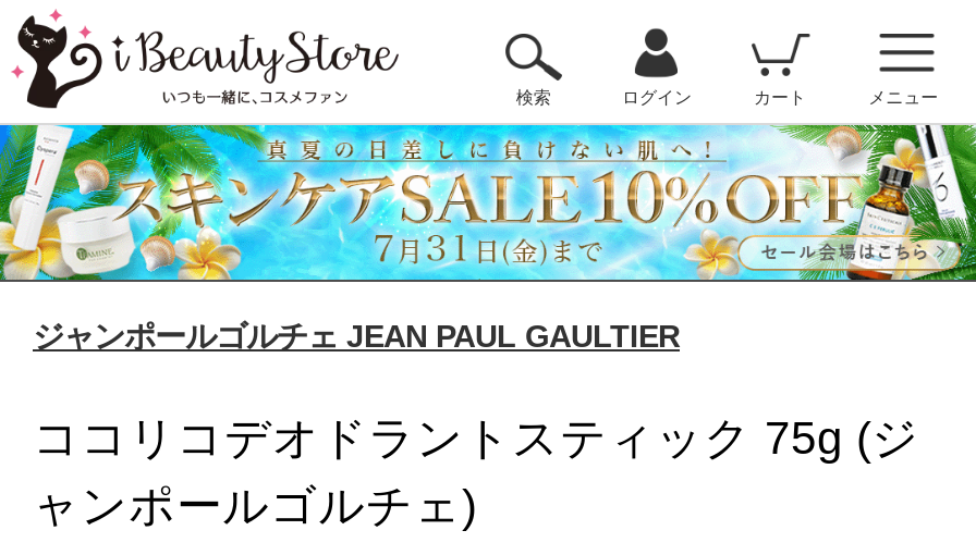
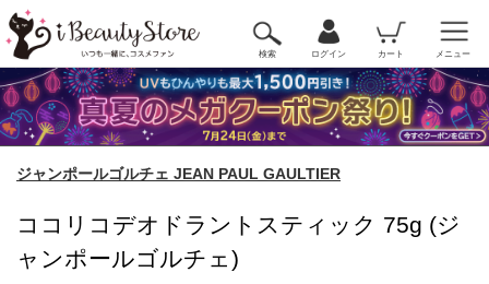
[7,123,969,282] [image] -> [3,67,486,146] [image]

